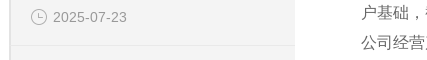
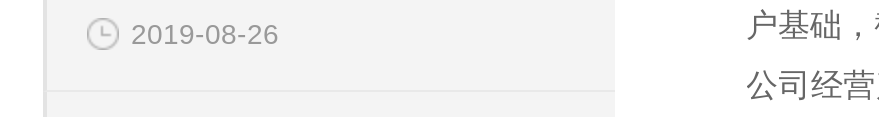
[53,9,127,25] 2025-07-23 -> [131,17,279,49] 2019-08-26

